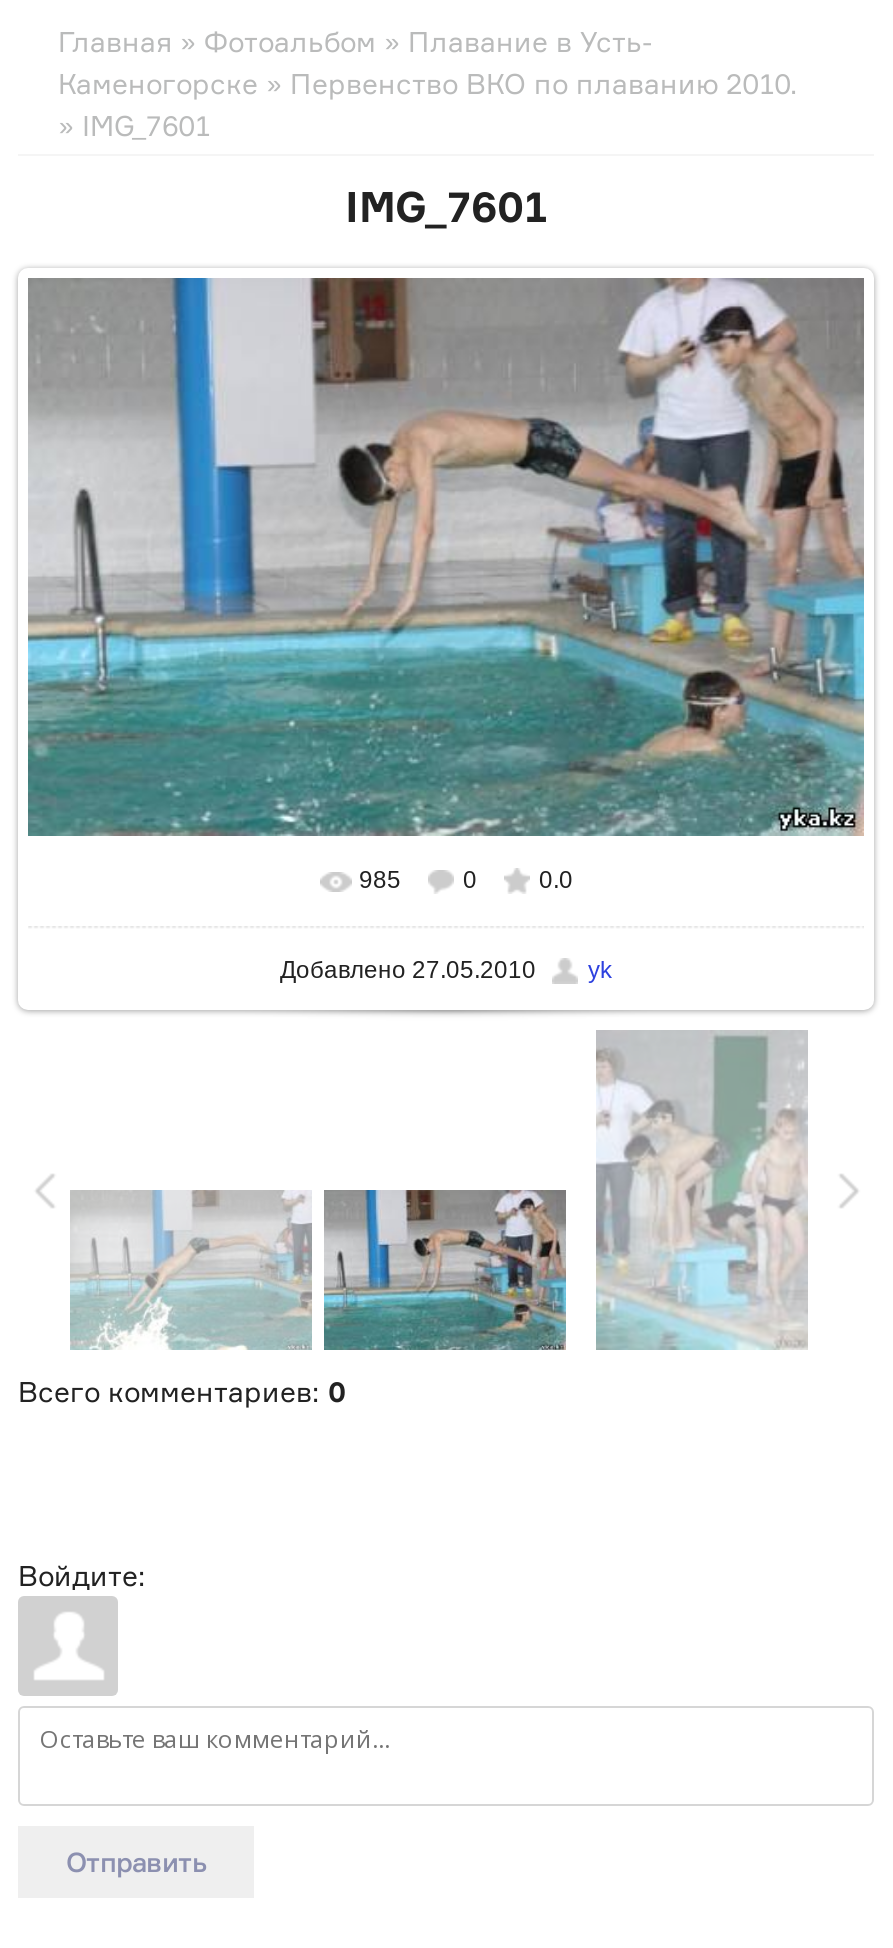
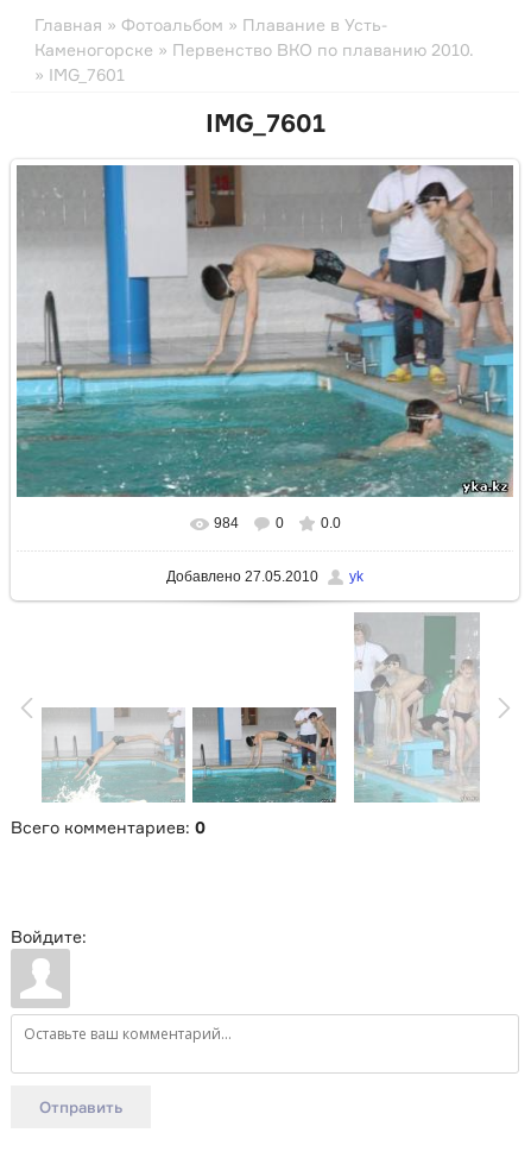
[359,866,401,894] 985 -> [213,515,238,532] 984

